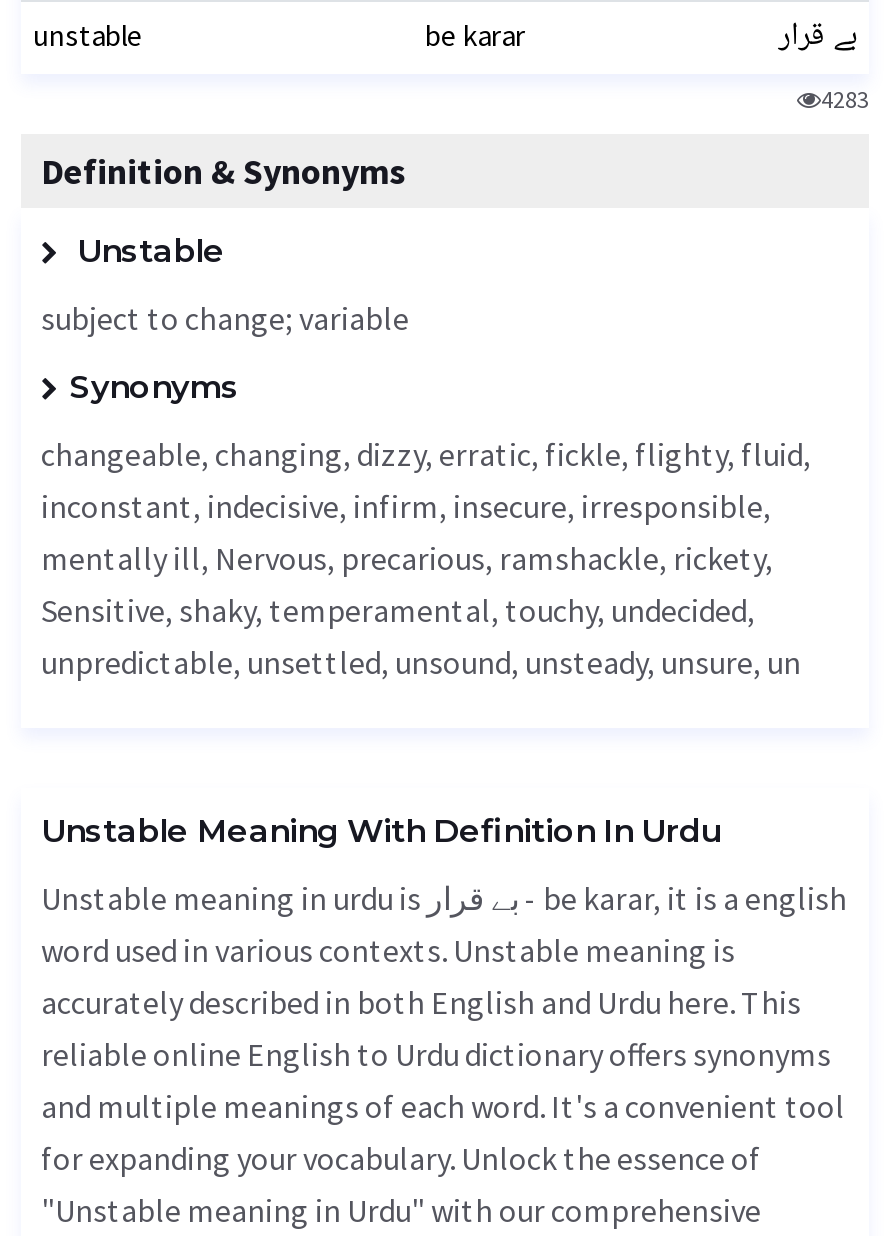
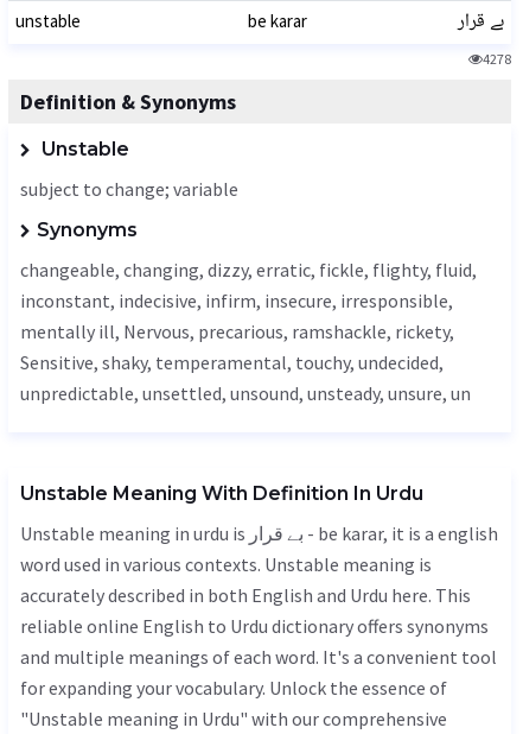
[821,84,869,114] 4283 -> [483,50,511,68] 4278

